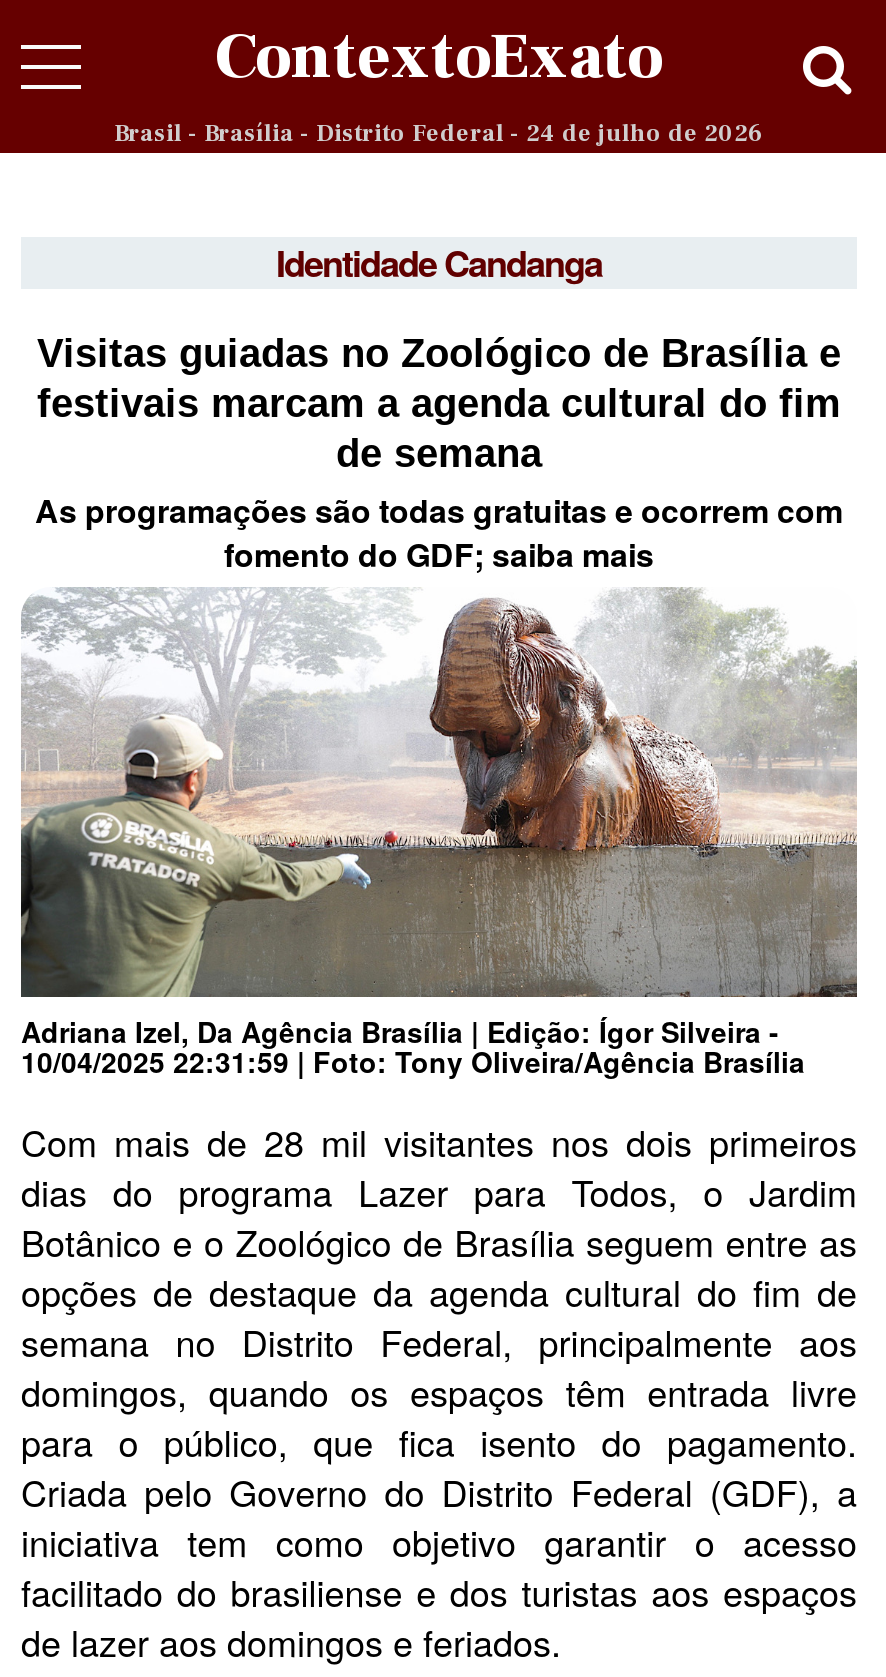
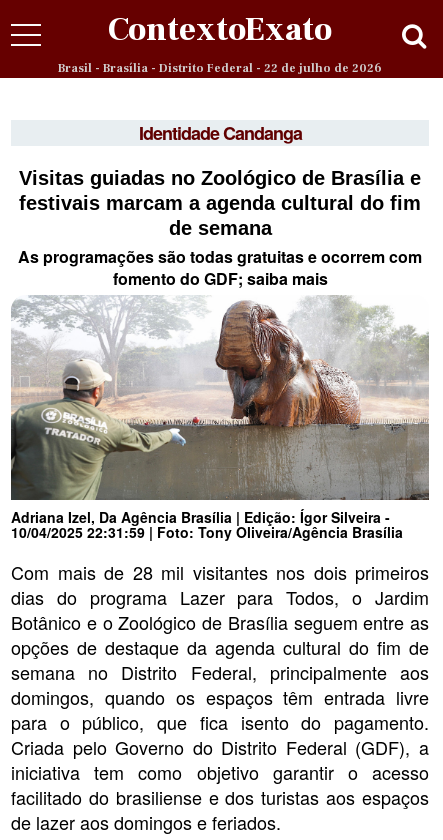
[114,119,764,149] Brasil - Brasília - Distrito Federal - 24 de julho de 2026 -> [58,61,382,76] Brasil - Brasília - Distrito Federal - 22 de julho de 2026

